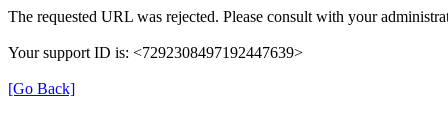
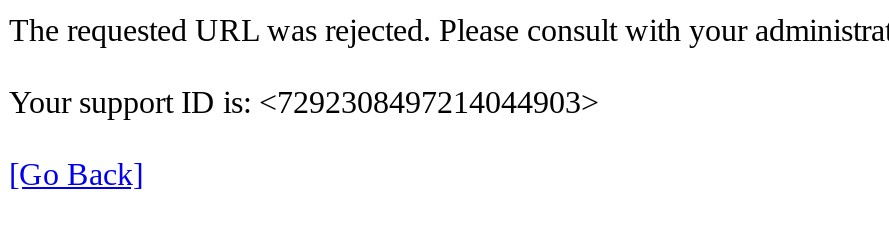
[8,44,303,61] Your support ID is: <7292308497192447639> -> [9,85,599,119] Your support ID is: <7292308497214044903>

